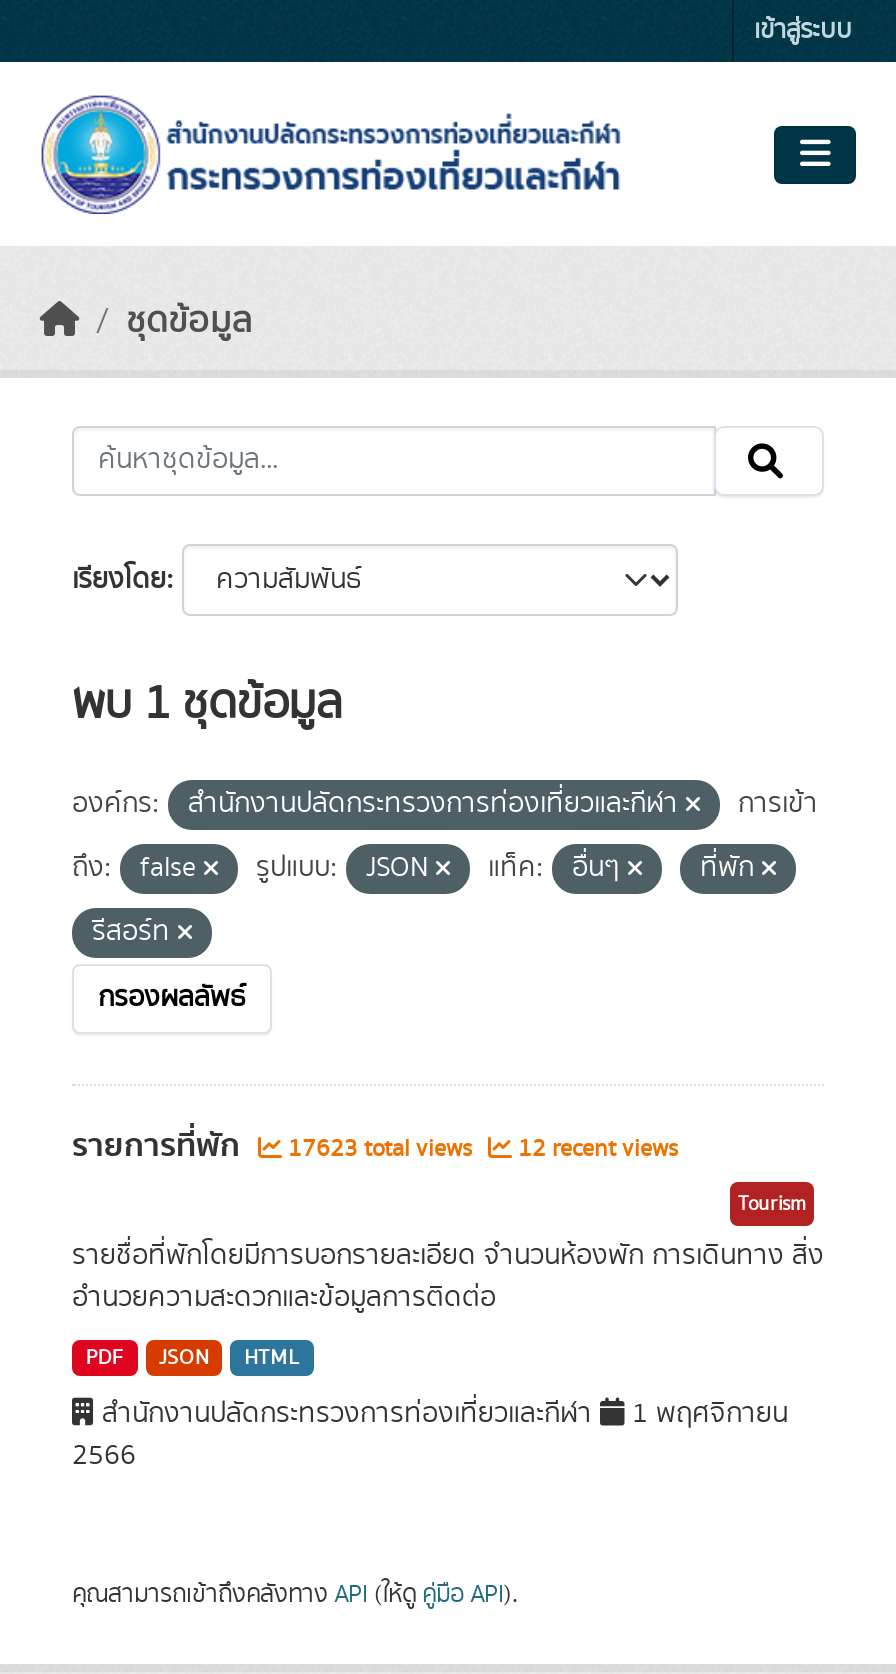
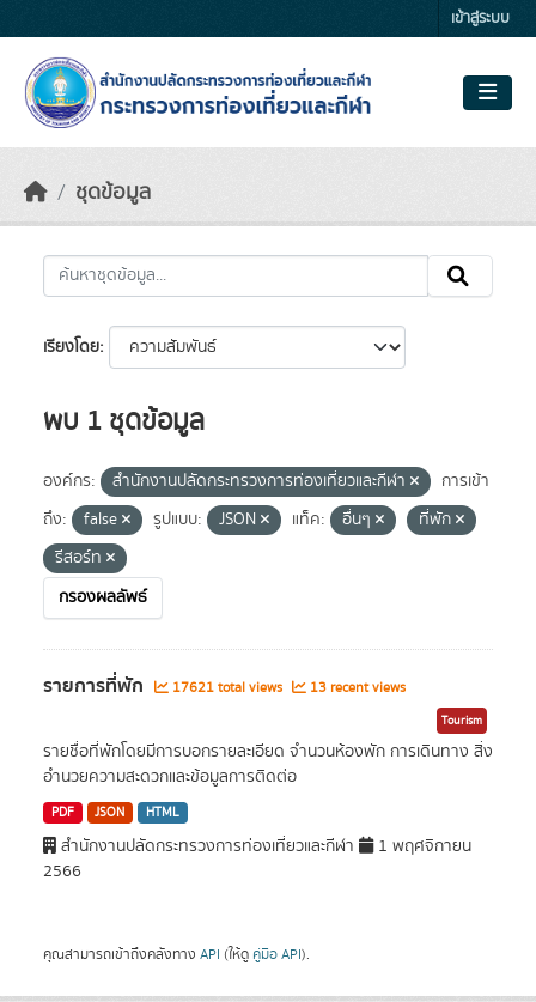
[282,1132,478,1166] 17623 total views -> [169,678,286,698] 17621 total views
[512,1132,678,1166] 12 recent views -> [306,678,406,698] 13 recent views

